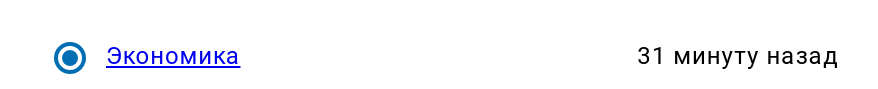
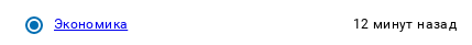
[637,43,838,71] 31 минуту назад -> [353,17,457,32] 12 минут назад

